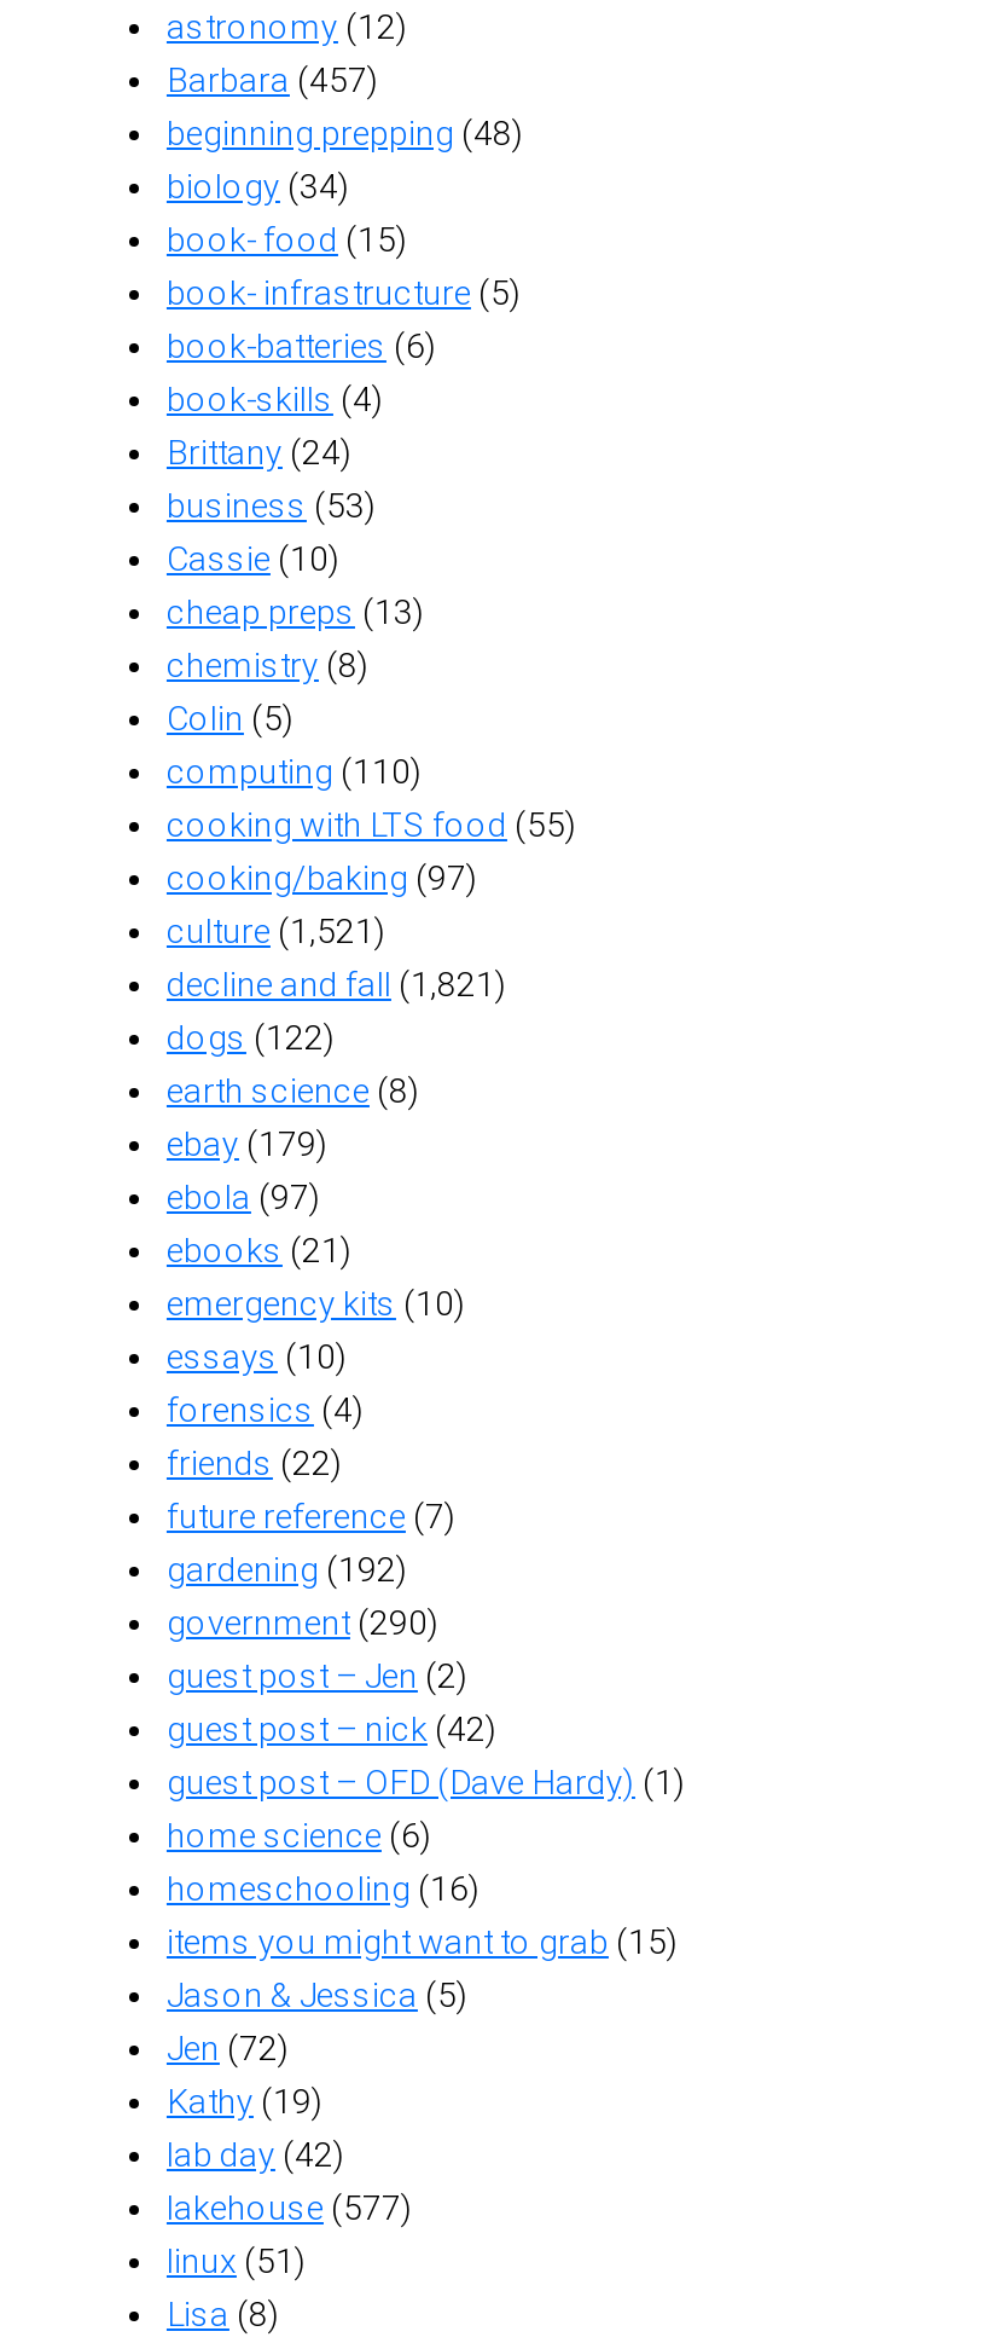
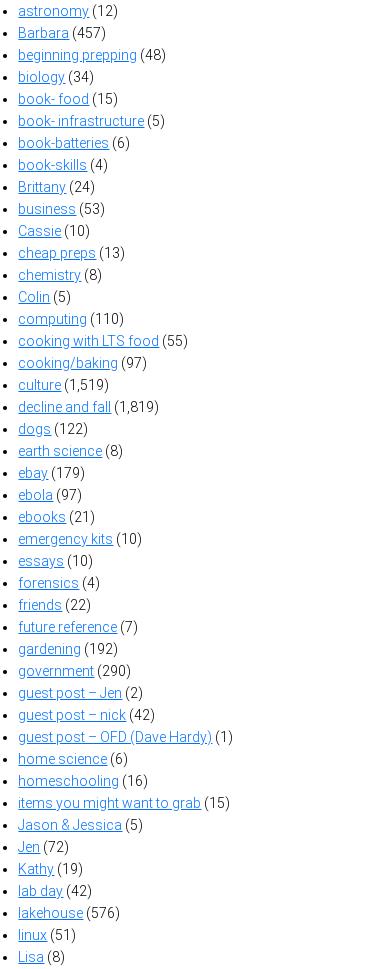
[167,912,387,951] culture (1,521) -> [18,377,109,393] culture (1,519)
[167,965,507,1004] decline and fall (1,821) -> [18,399,159,415] decline and fall (1,819)
[167,2189,413,2228] lakehouse (577) -> [18,905,120,921] lakehouse (576)

